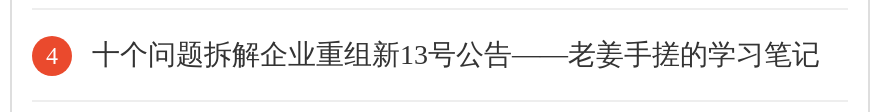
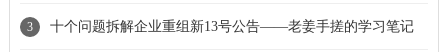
[46,40,820,70] 4 十个问题拆解企业重组新13号公告——老姜手搓的学习笔记 -> [27,19,414,34] 3 十个问题拆解企业重组新13号公告——老姜手搓的学习笔记

